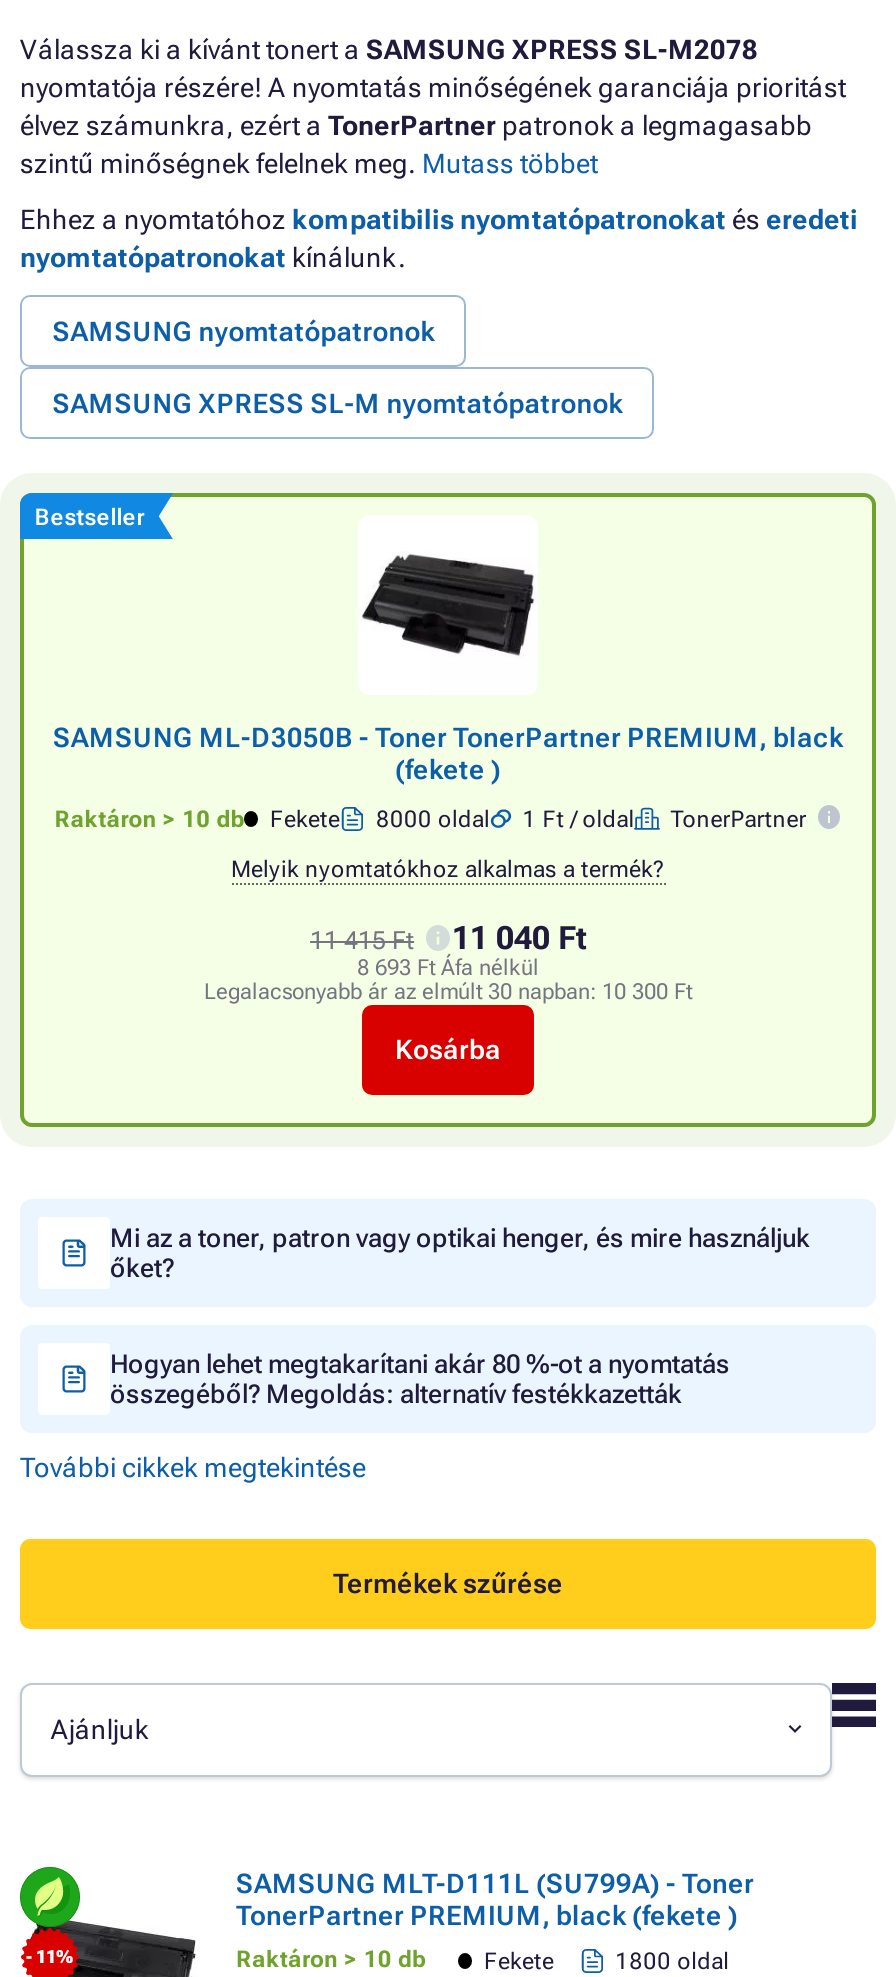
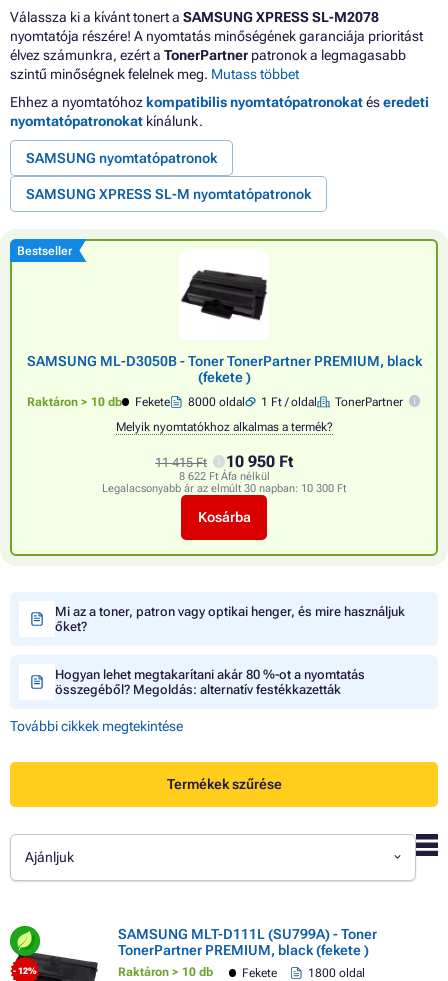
[452,918,586,956] 11 040 Ft -> [226,452,293,471] 10 950 Ft
[357,954,539,980] 8 693 Ft Áfa nélkül -> [178,470,269,483] 8 622 Ft Áfa nélkül
[26,1947,74,1967] - 11% -> [13,966,37,976] - 12%

